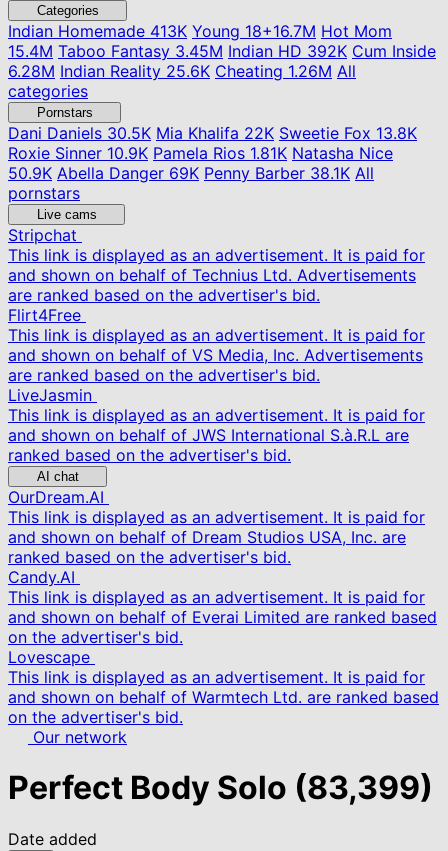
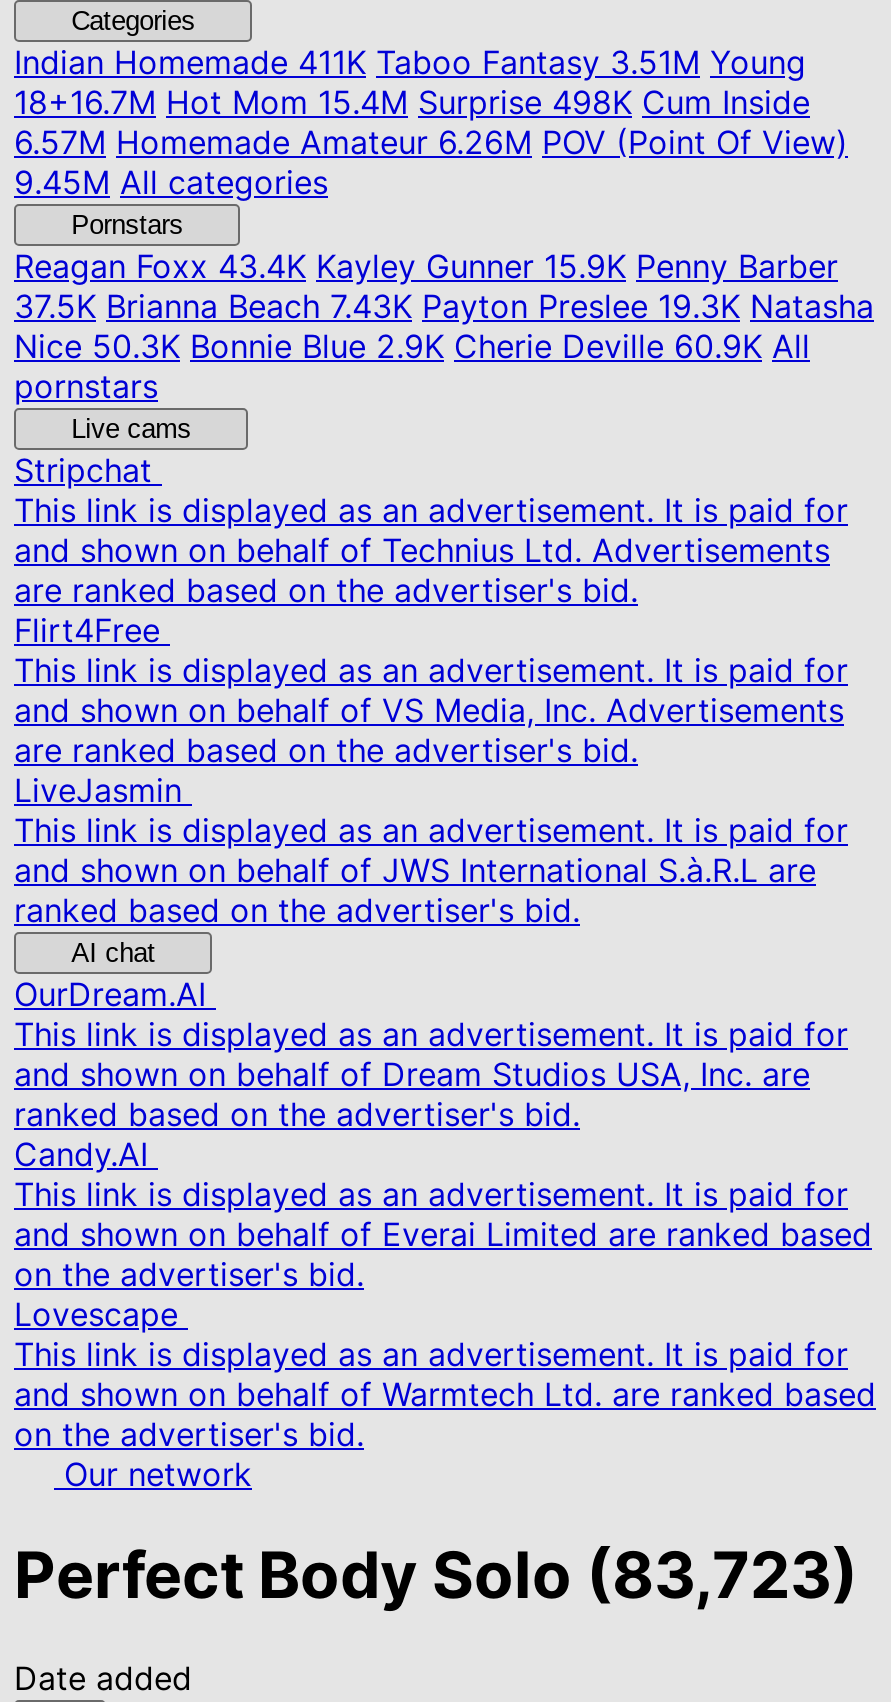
[8,21,436,101] Indian Homemade 413K Young 18+16.7M Hot Mom | 15.4M Taboo Fantasy 3.45M Indian HD 392K Cum Inside | 6.28M Indian Reality 25.6K Cheating 1.26M All | categories -> [14,42,848,202] Indian Homemade 411K Taboo Fantasy 3.51M Young | 18+16.7M Hot Mom 15.4M Surprise 498K Cum Inside | 6.57M Homemade Amateur 6.26M POV (Point Of View) | 9.45M All categories
[8,123,417,183] Dani Daniels30.5K Mia Khalifa 22K Sweetie Fox 13.8K | Roxie Sinner 10.9K Pamela Rios 1.81K Natasha Nice | 50.9K Abella Danger 69K Penny Barber 38.1K All -> [14,246,874,366] Reagan Foxx43.4K Kayley Gunner 15.9K Penny Barber | 37.5K Brianna Beach 7.43K Payton Preslee 19.3K Natasha | Nice 50.3K Bonnie Blue 2.9K Cherie Deville 60.9K All
[8,768,433,807] Perfect Body Solo (83,399) -> [14,1537,858,1615] Perfect Body Solo (83,723)

